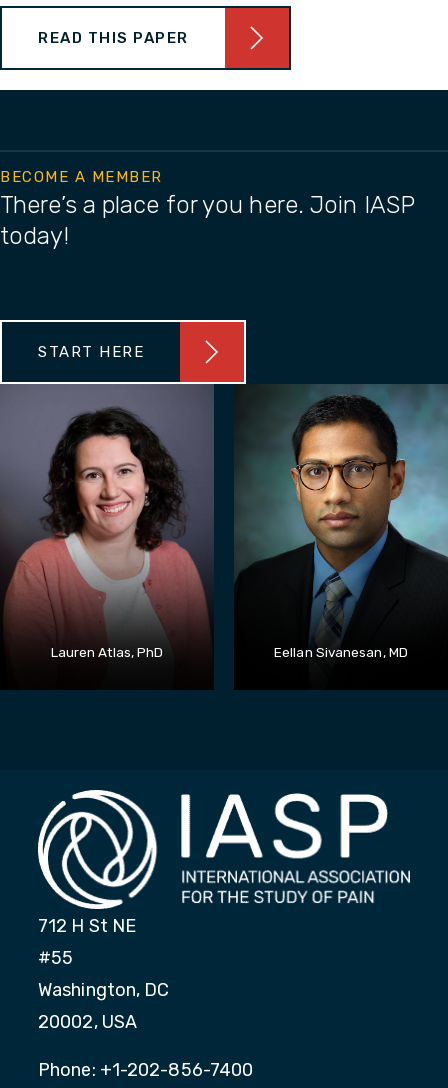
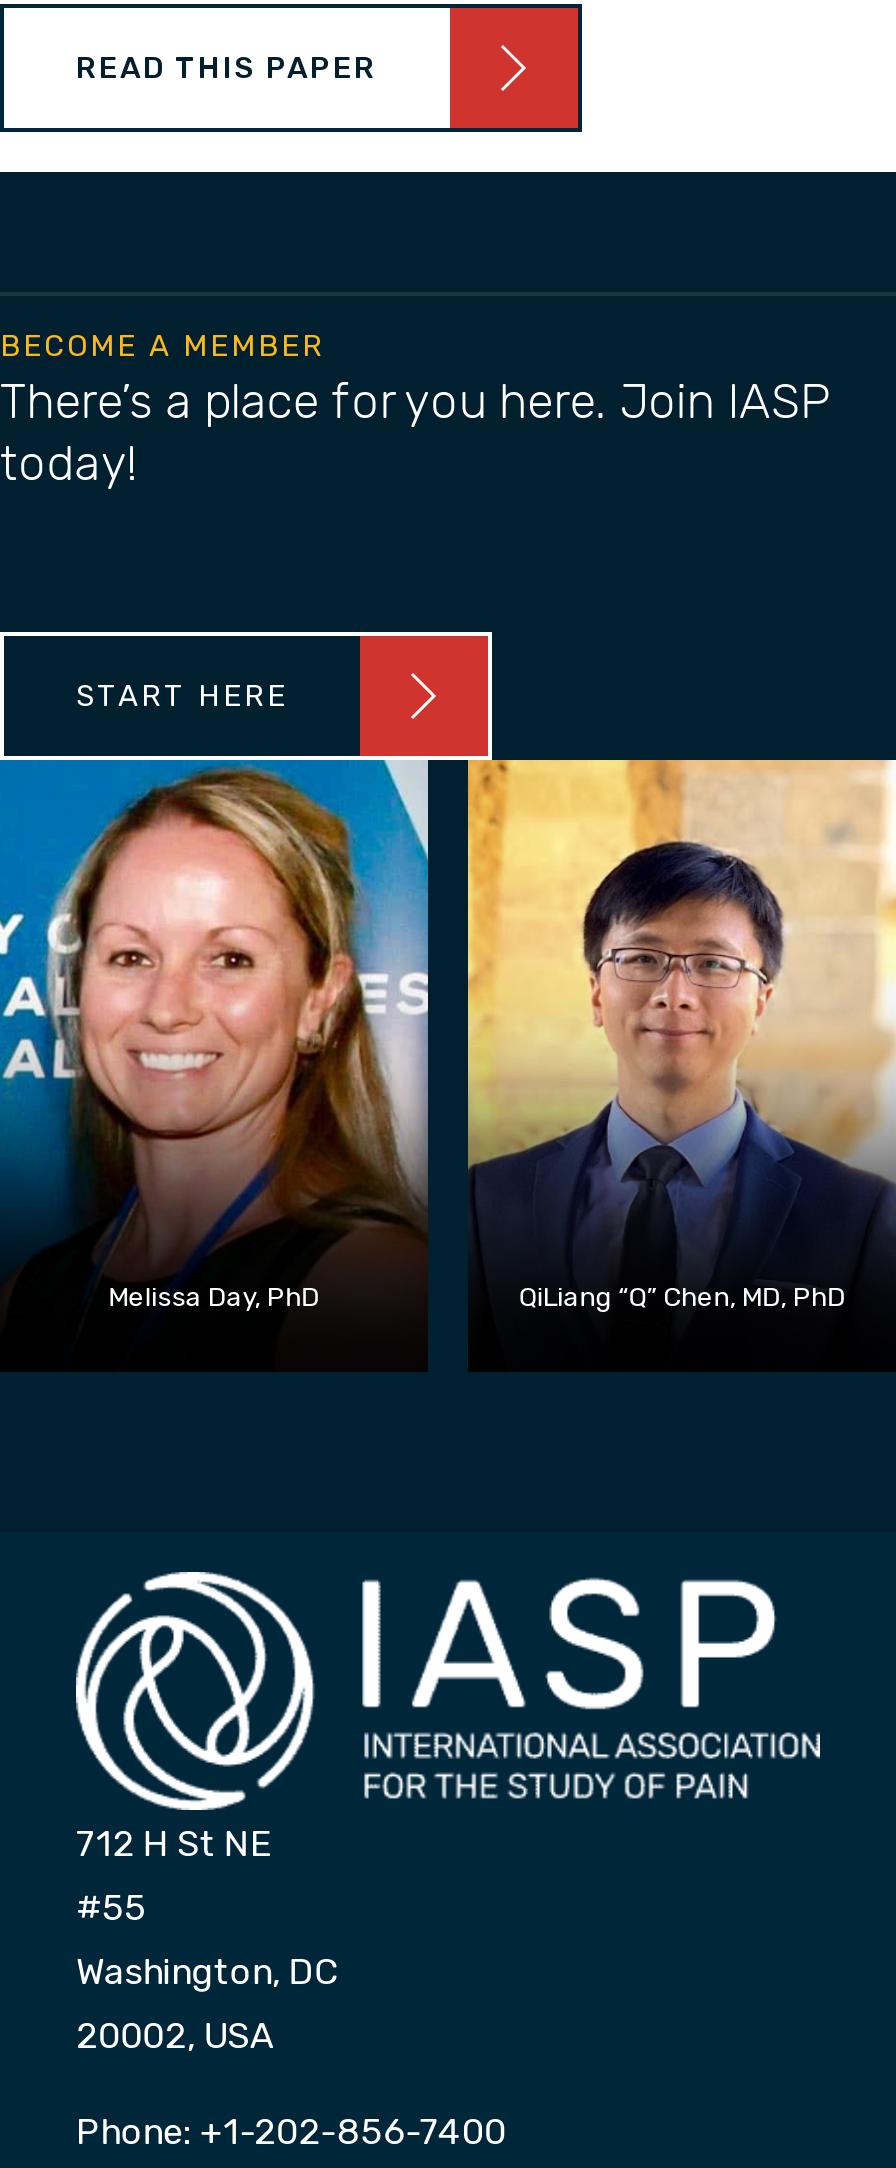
[3,383,408,660] [image] | Lauren Atlas, PhD | Eellan Sivanesan, MD -> [6,758,846,1312] [image] | Melissa Day, PhD | QiLiang “Q” Chen, MD, PhD
[234,383,445,637] [image] -> [466,758,890,1266] [image]

